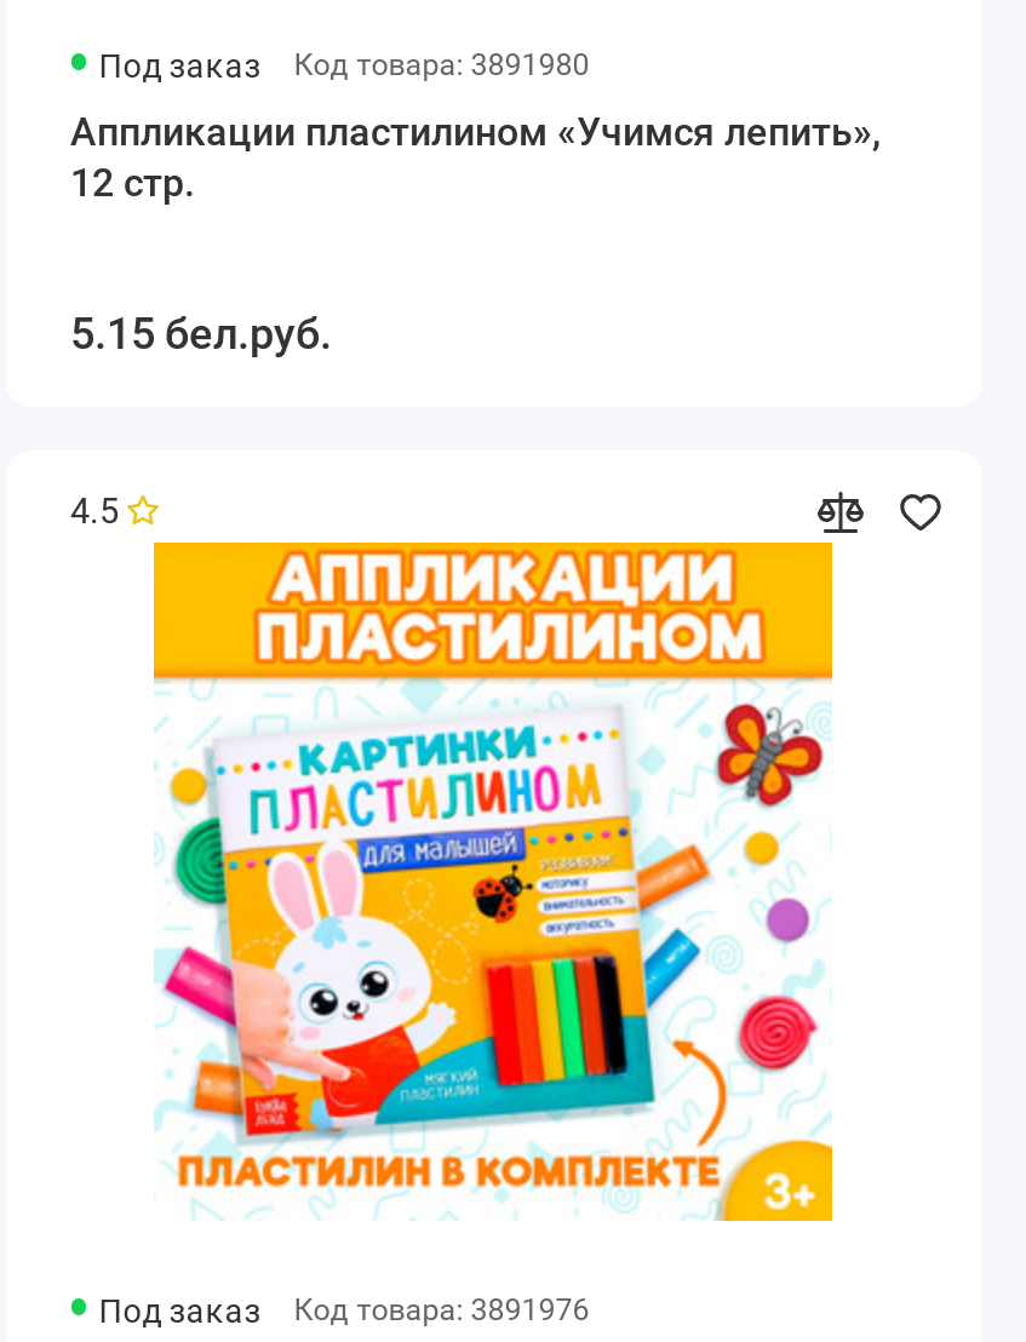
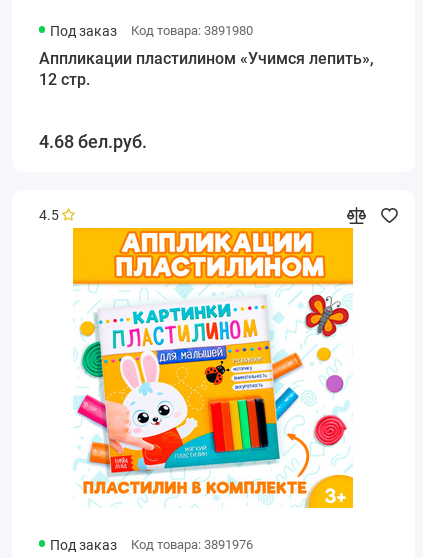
[70,307,332,358] 5.15 бел.руб. -> [38,131,146,152] 4.68 бел.руб.

